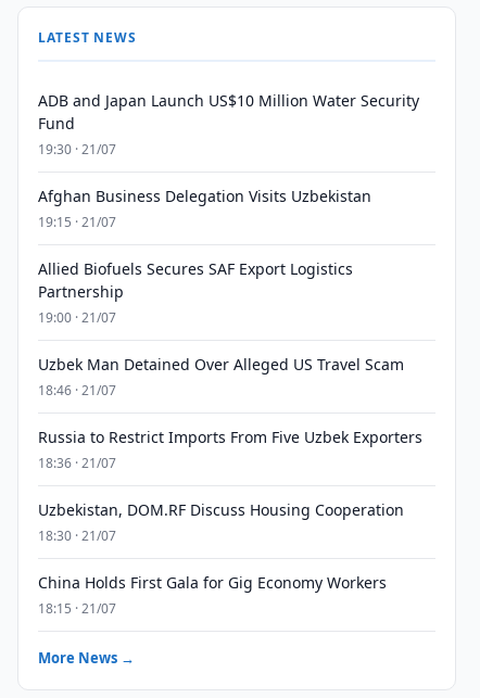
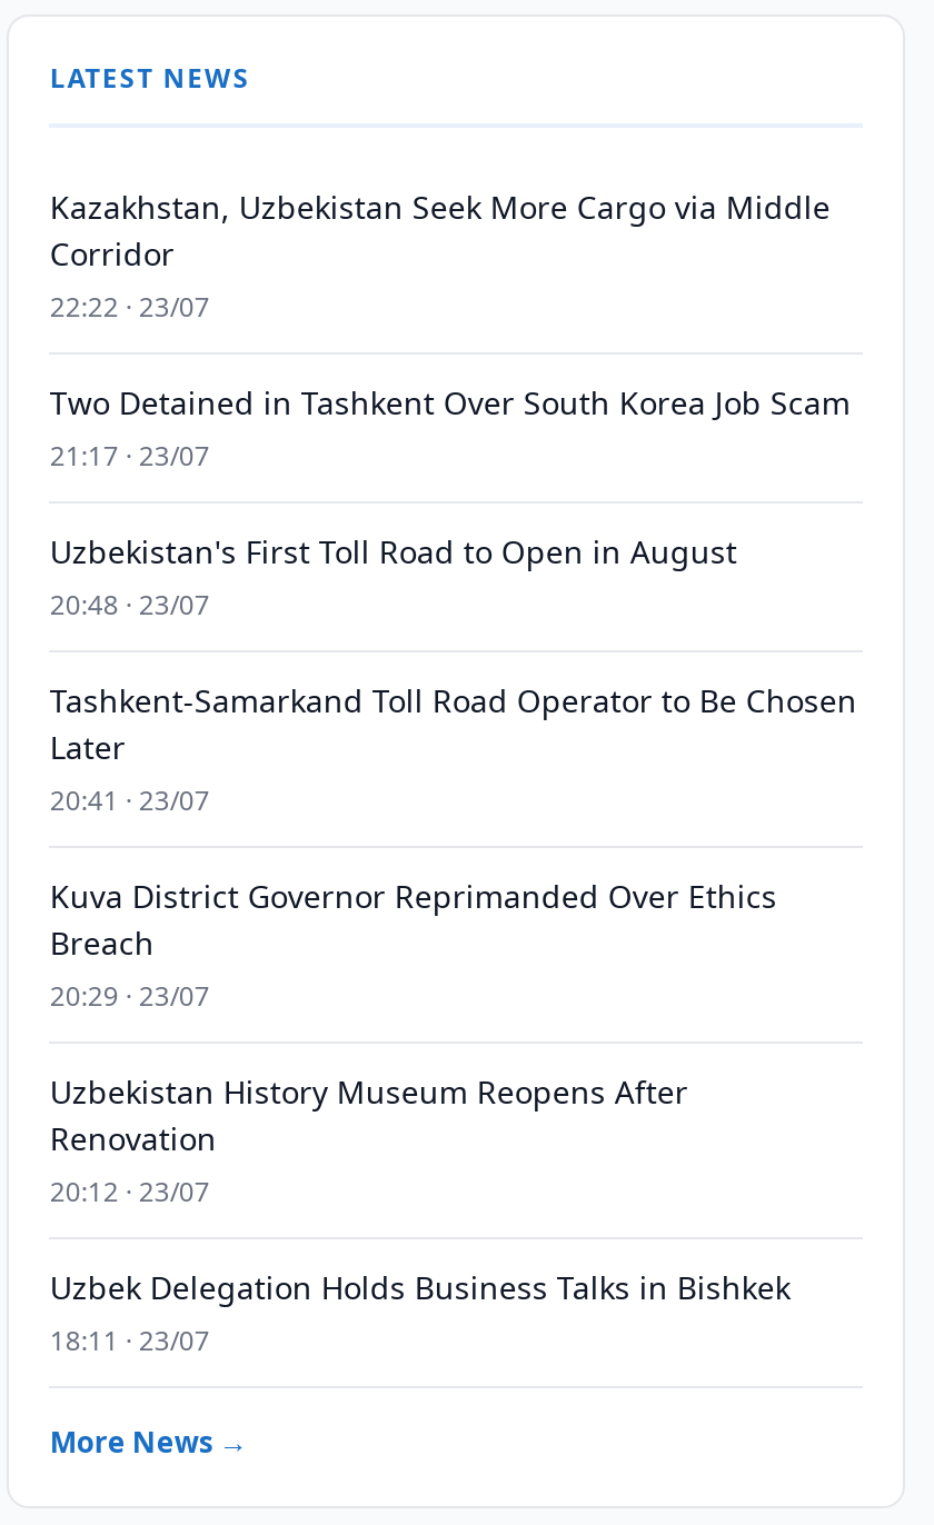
[38,90,420,158] ADB and Japan Launch US$10 Million Water Security | Fund | 19:30 · 21/07 -> [50,186,830,326] Kazakhstan, Uzbekistan Seek More Cargo via Middle | Corridor | 22:22 · 23/07
[38,186,372,231] Afghan Business Delegation Visits Uzbekistan | 19:15 · 21/07 -> [50,381,850,475] Two Detained in Tashkent Over South Korea Job Scam | 21:17 · 23/07
[38,258,353,327] Allied Biofuels Secures SAF Export Logistics | Partnership | 19:00 · 21/07 -> [50,530,737,624] Uzbekistan's First Toll Road to Open in August | 20:48 · 23/07
[38,354,404,399] Uzbek Man Detained Over Alleged US Travel Scam | 18:46 · 21/07 -> [50,679,857,819] Tashkent-Samarkand Toll Road Operator to Be Chosen | Later | 20:41 · 23/07
[38,427,423,472] Russia to Restrict Imports From Five Uzbek Exporters | 18:36 · 21/07 -> [50,875,777,1015] Kuva District Governor Reprimanded Over Ethics | Breach | 20:29 · 23/07
[38,499,404,545] Uzbekistan, DOM.RF Discuss Housing Cooperation | 18:30 · 21/07 -> [50,1070,688,1210] Uzbekistan History Museum Reopens After | Renovation | 20:12 · 23/07
[38,572,387,618] China Holds First Gala for Gig Economy Workers | 18:15 · 21/07 -> [50,1266,790,1359] Uzbek Delegation Holds Business Talks in Bishkek | 18:11 · 23/07

